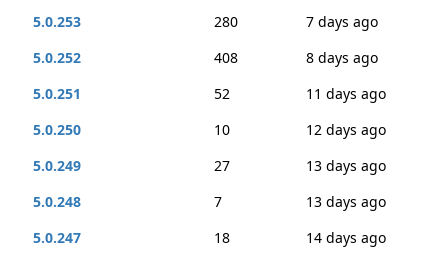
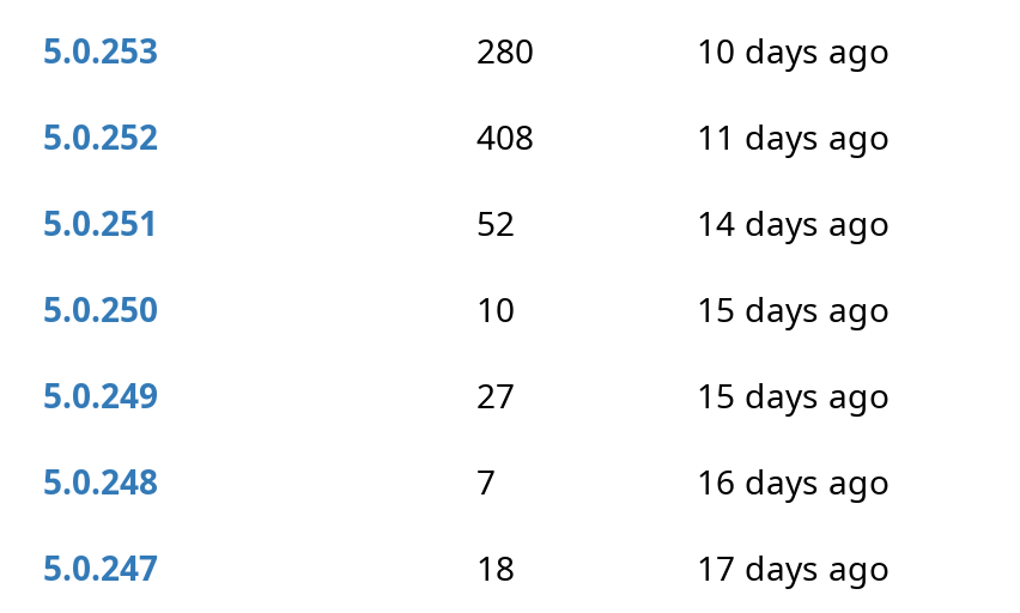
[306,12,378,31] 7 days ago -> [697,28,888,73] 10 days ago
[306,48,378,67] 8 days ago -> [697,114,888,159] 11 days ago
[306,84,386,103] 11 days ago -> [697,200,888,245] 14 days ago
[306,120,386,139] 12 days ago -> [697,286,888,332] 15 days ago
[306,156,386,175] 13 days ago -> [697,372,888,418] 15 days ago
[306,192,386,211] 13 days ago -> [697,459,888,504] 16 days ago
[306,228,386,247] 14 days ago -> [697,545,888,590] 17 days ago

